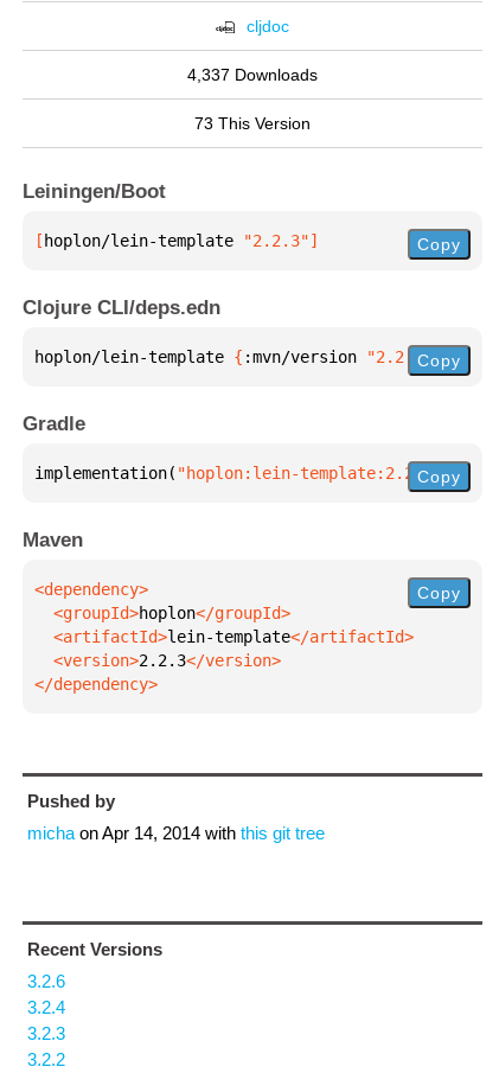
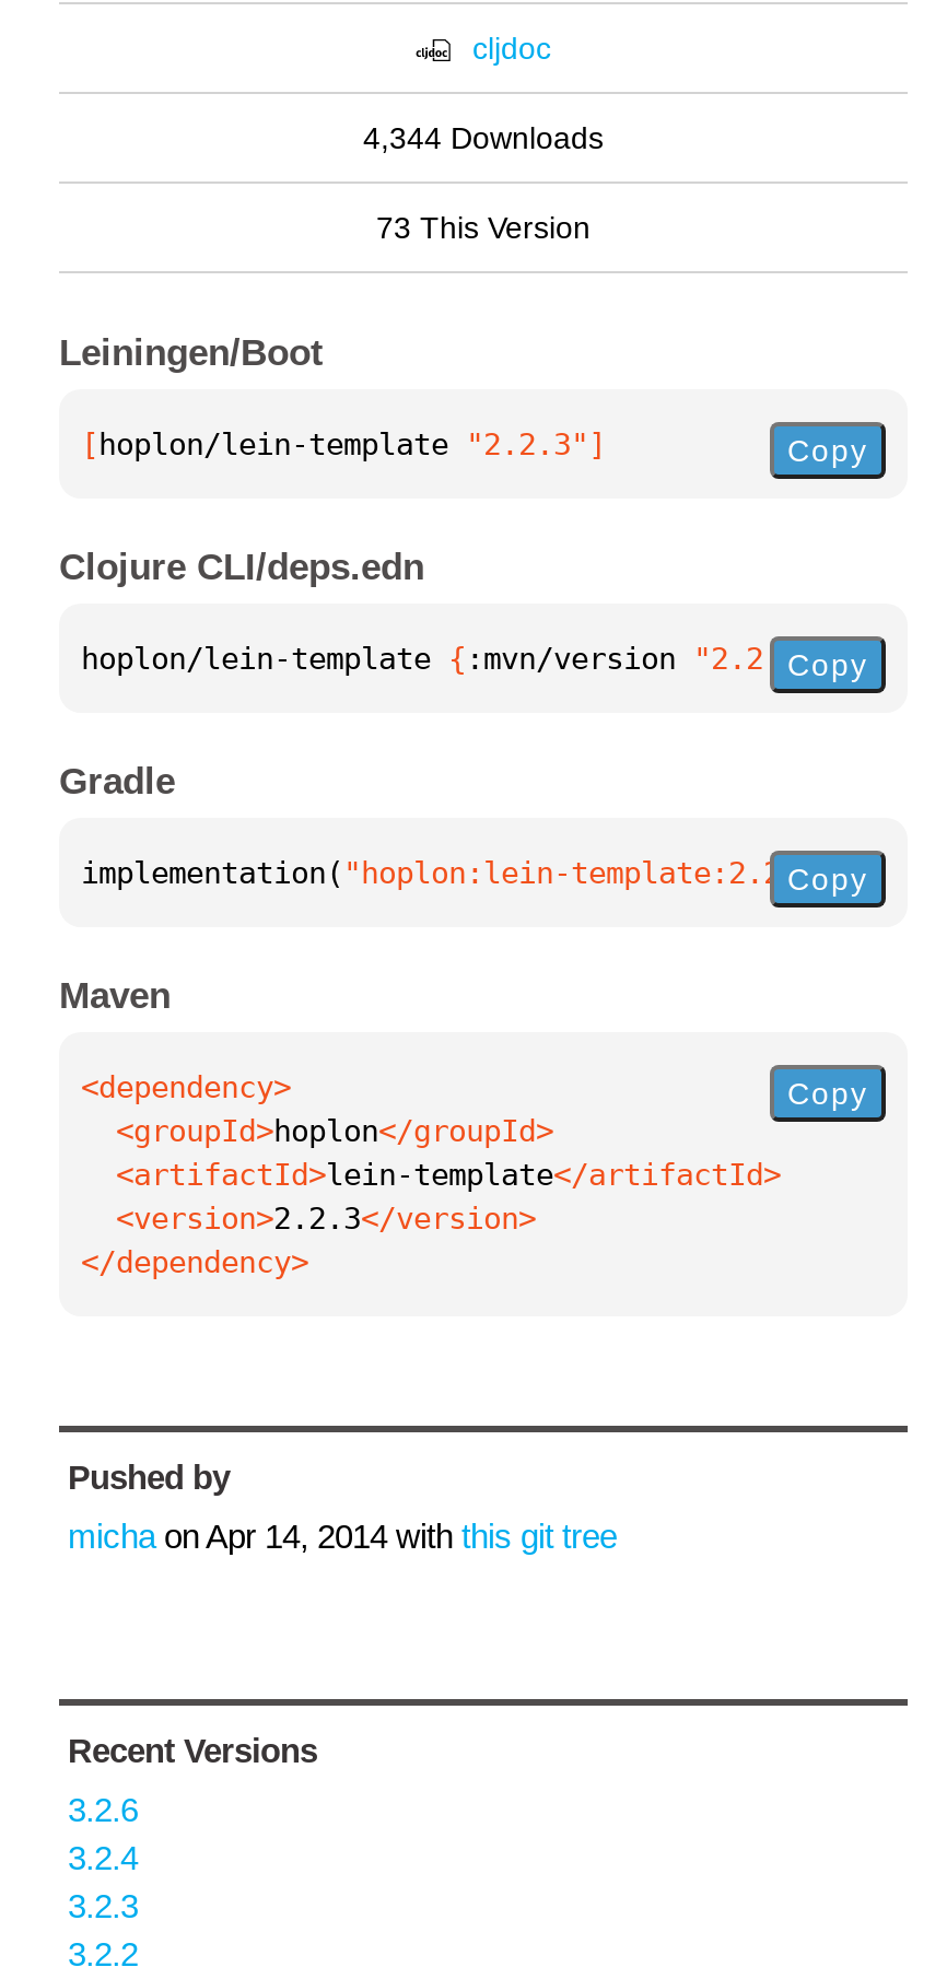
[187,65,318,84] 4,337 Downloads -> [363,120,604,155] 4,344 Downloads

